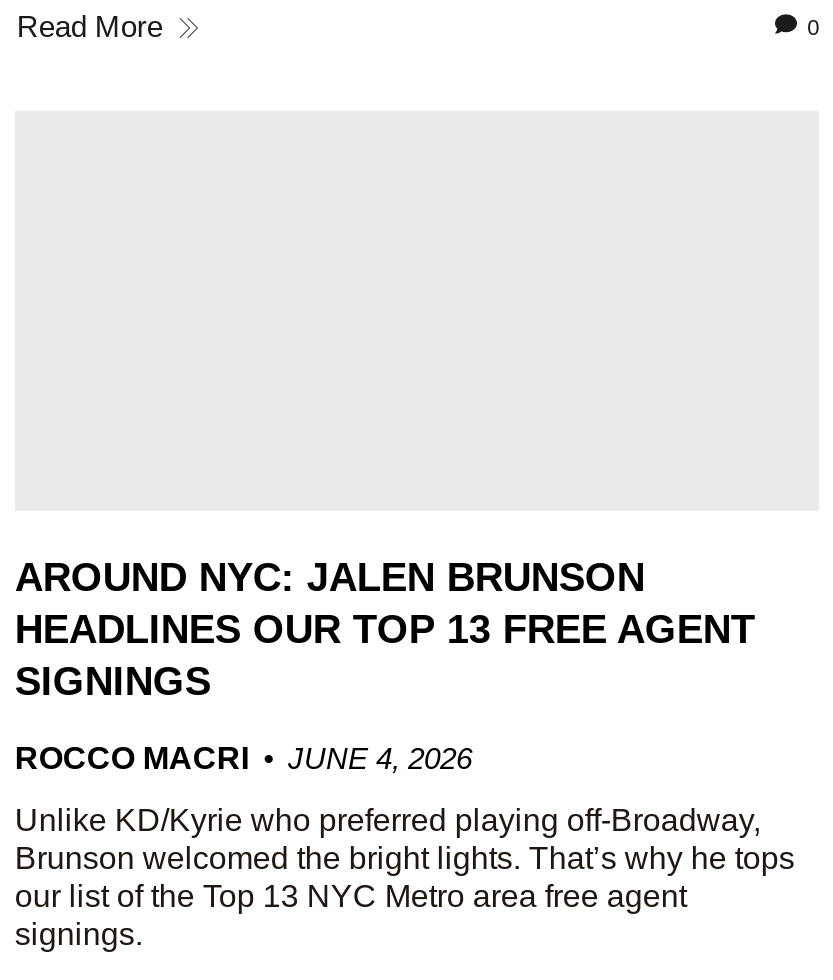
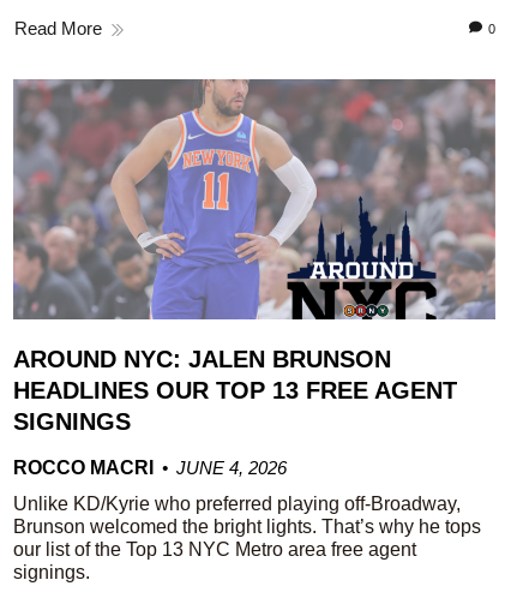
none -> [12,78,495,321] [image]

